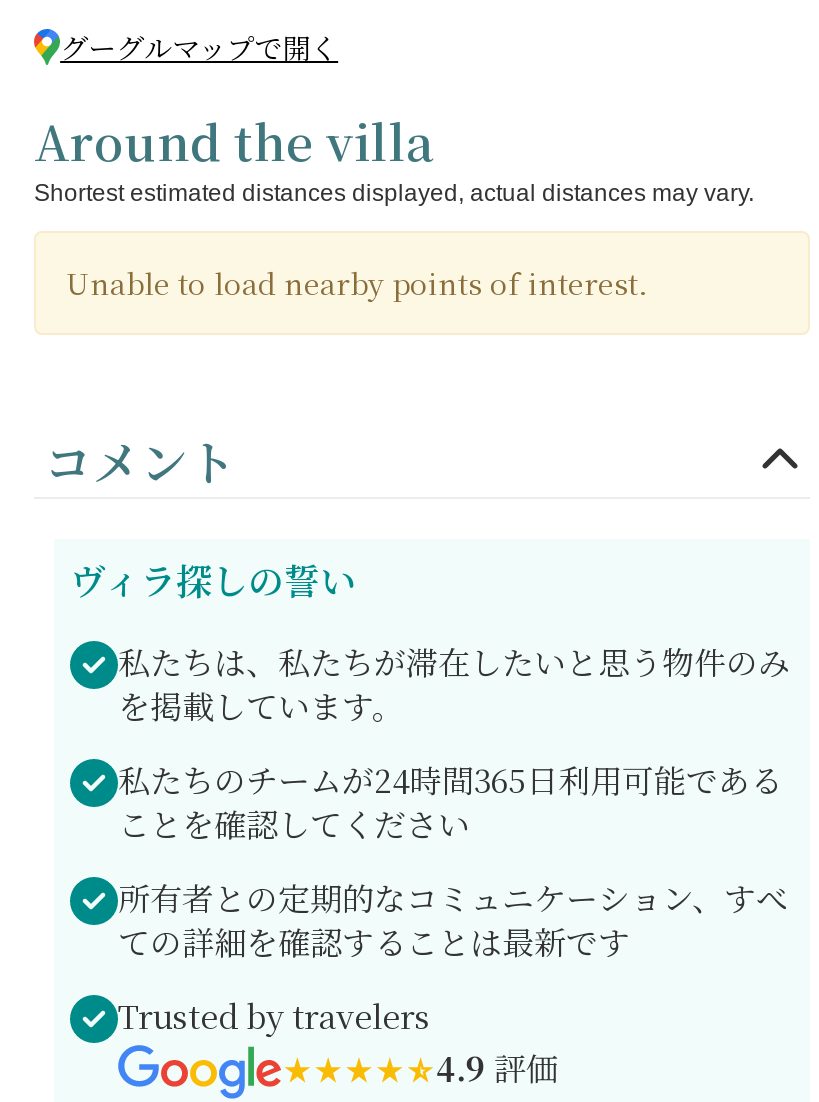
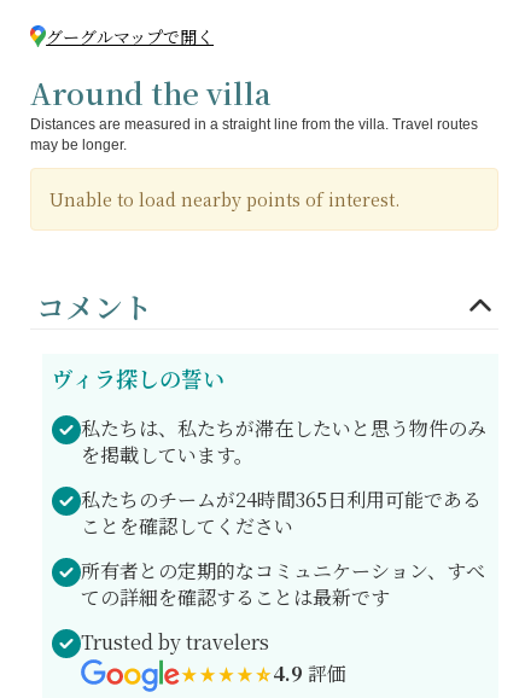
[34,179,754,207] Shortest estimated distances displayed, actual distances may vary. -> [30,116,478,153] Distances are measured in a straight line from the villa. Travel routes | may be longer.

